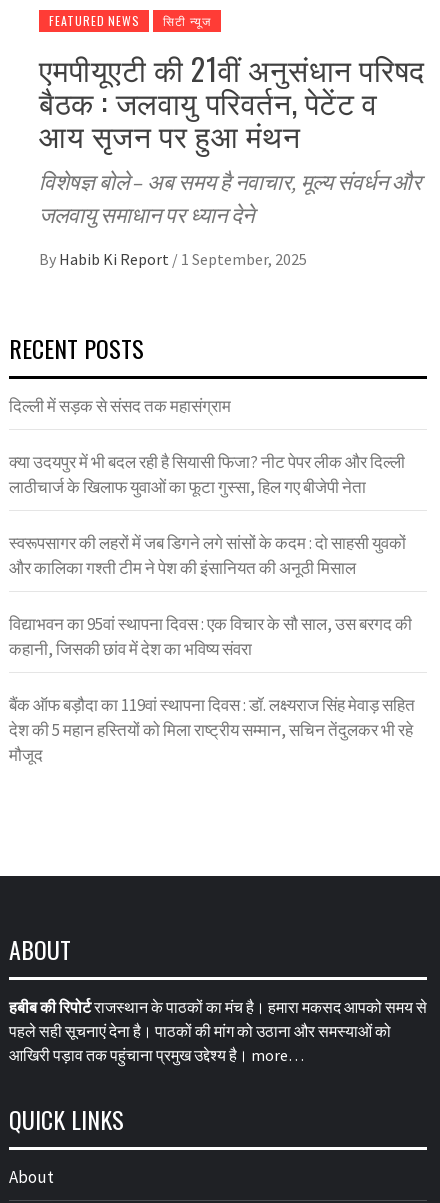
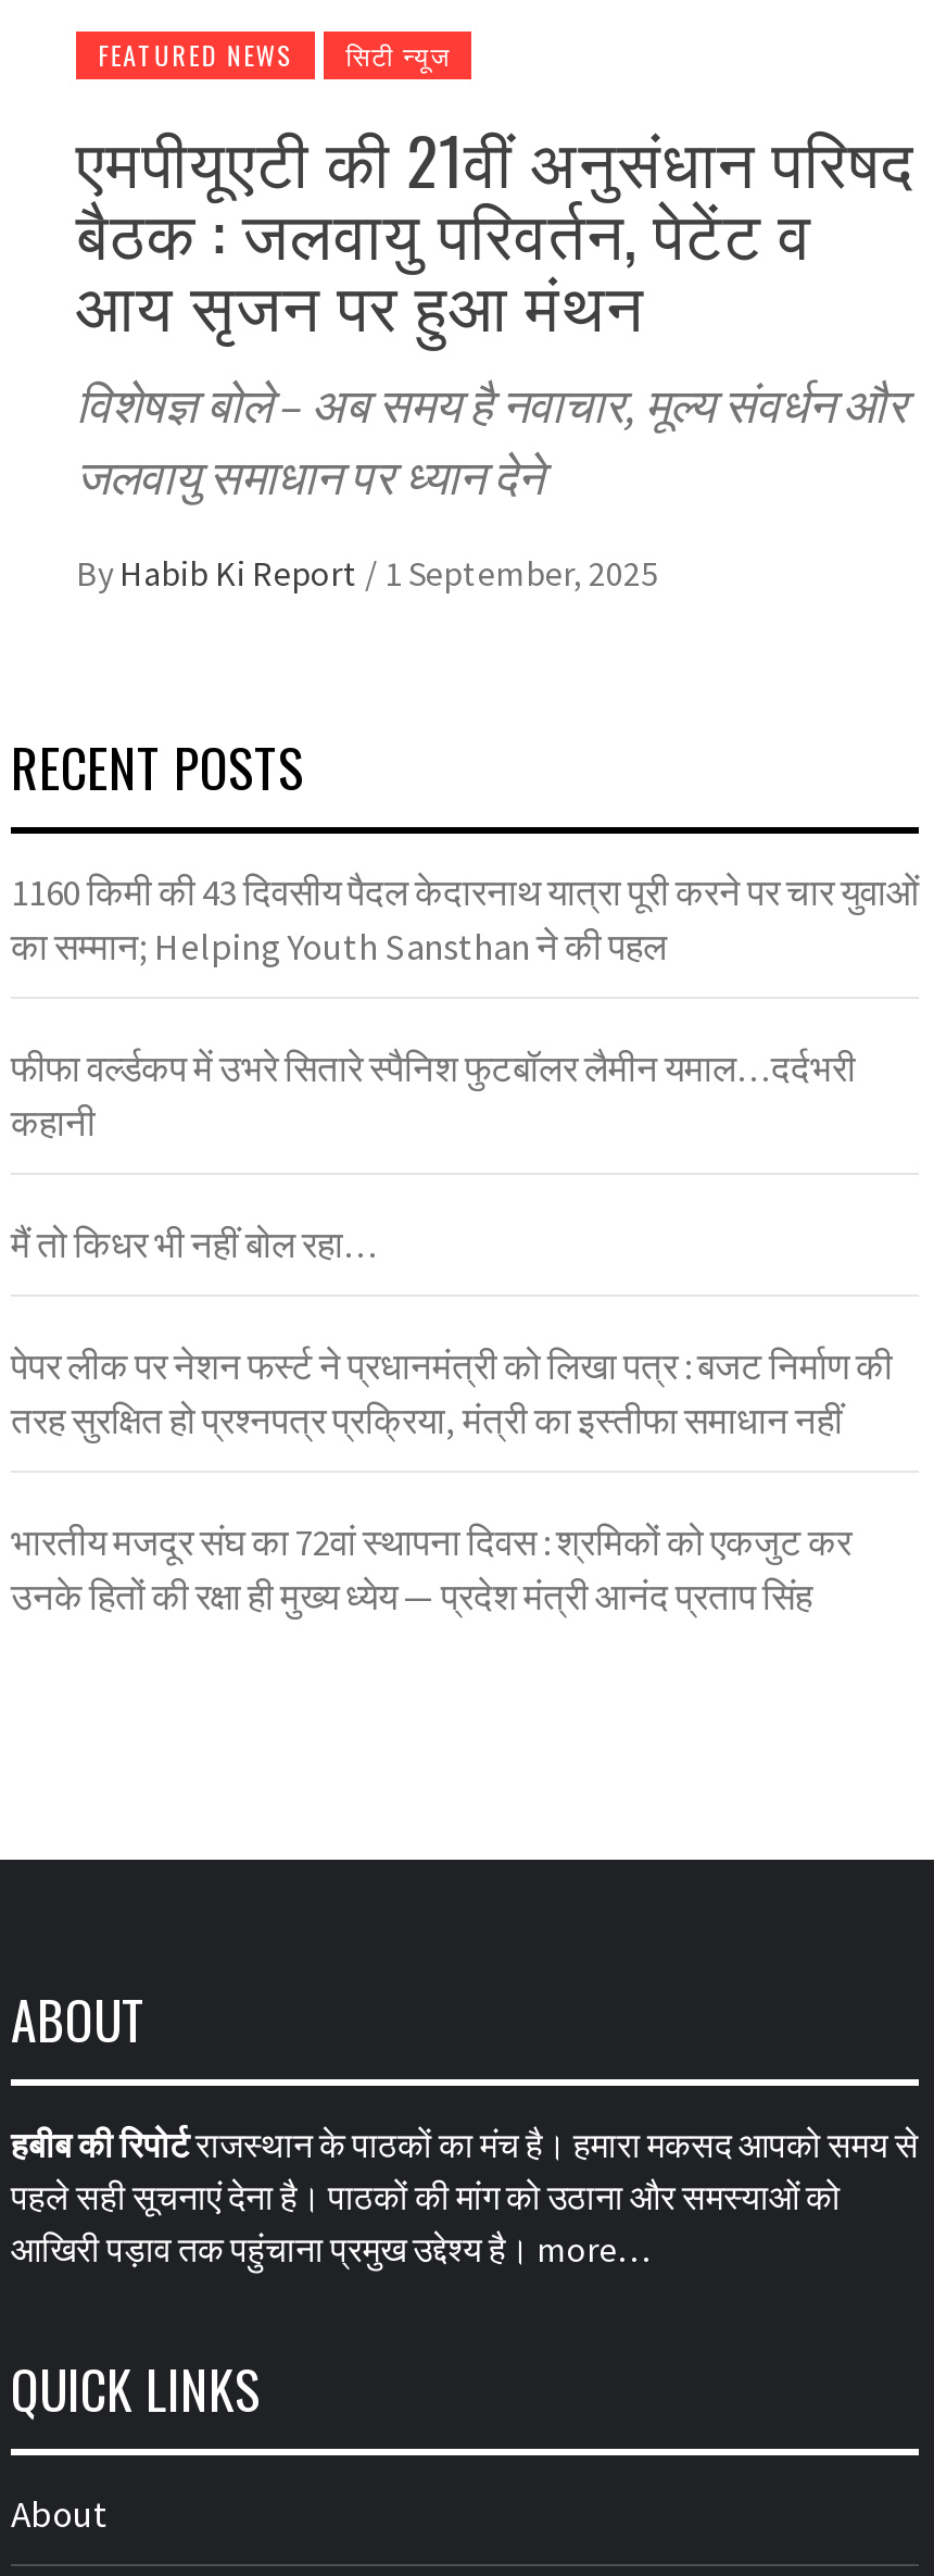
[9,395,231,417] दिल्ली में सड़क से संसद तक महासंग्राम -> [11,868,919,970] 1160 किमी की 43 दिवसीय पैदल केदारनाथ यात्रा पूरी करने पर चार युवाओं | का सम्मान; Helping Youth Sansthan ने की पहल
[9,451,405,498] क्या उदयपुर में भी बदल रही है सियासी फिजा? नीट पेपर लीक और दिल्ली | लाठीचार्ज के खिलाफ युवाओं का फूटा गुस्सा, हिल गए बीजेपी नेता -> [11,1044,856,1146] फीफा वर्ल्डकप में उभरे सितारे स्पैनिश फुटबॉलर लैमीन यमाल…दर्दभरी | कहानी
[9,532,406,579] स्वरूपसागर की लहरों में जब डिगने लगे सांसों के कदम : दो साहसी युवकों | और कालिका गश्ती टीम ने पेश की इंसानियत की अनूठी मिसाल -> [11,1220,378,1268] मैं तो किधर भी नहीं बोल रहा…
[9,613,412,660] विद्याभवन का 95वां स्थापना दिवस : एक विचार के सौ साल, उस बरगद की | कहानी, जिसकी छांव में देश का भविष्य संवरा -> [11,1342,893,1444] पेपर लीक पर नेशन फर्स्ट ने प्रधानमंत्री को लिखा पत्र : बजट निर्माण की | तरह सुरक्षित हो प्रश्नपत्र प्रक्रिया, मंत्री का इस्तीफा समाधान नहीं
[9,694,415,766] बैंक ऑफ बड़ौदा का 119वां स्थापना दिवस : डॉ. लक्ष्यराज सिंह मेवाड़ सहित | देश की 5 महान हस्तियों को मिला राष्ट्रीय सम्मान, सचिन तेंदुलकर भी रहे | मौजूद -> [11,1518,851,1620] भारतीय मजदूर संघ का 72वां स्थापना दिवस : श्रमिकों को एकजुट कर | उनके हितों की रक्षा ही मुख्य ध्येय — प्रदेश मंत्री आनंद प्रताप सिंह

